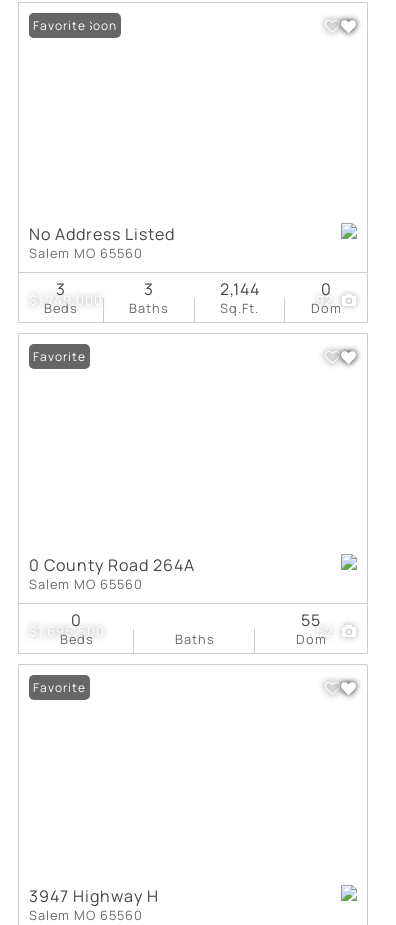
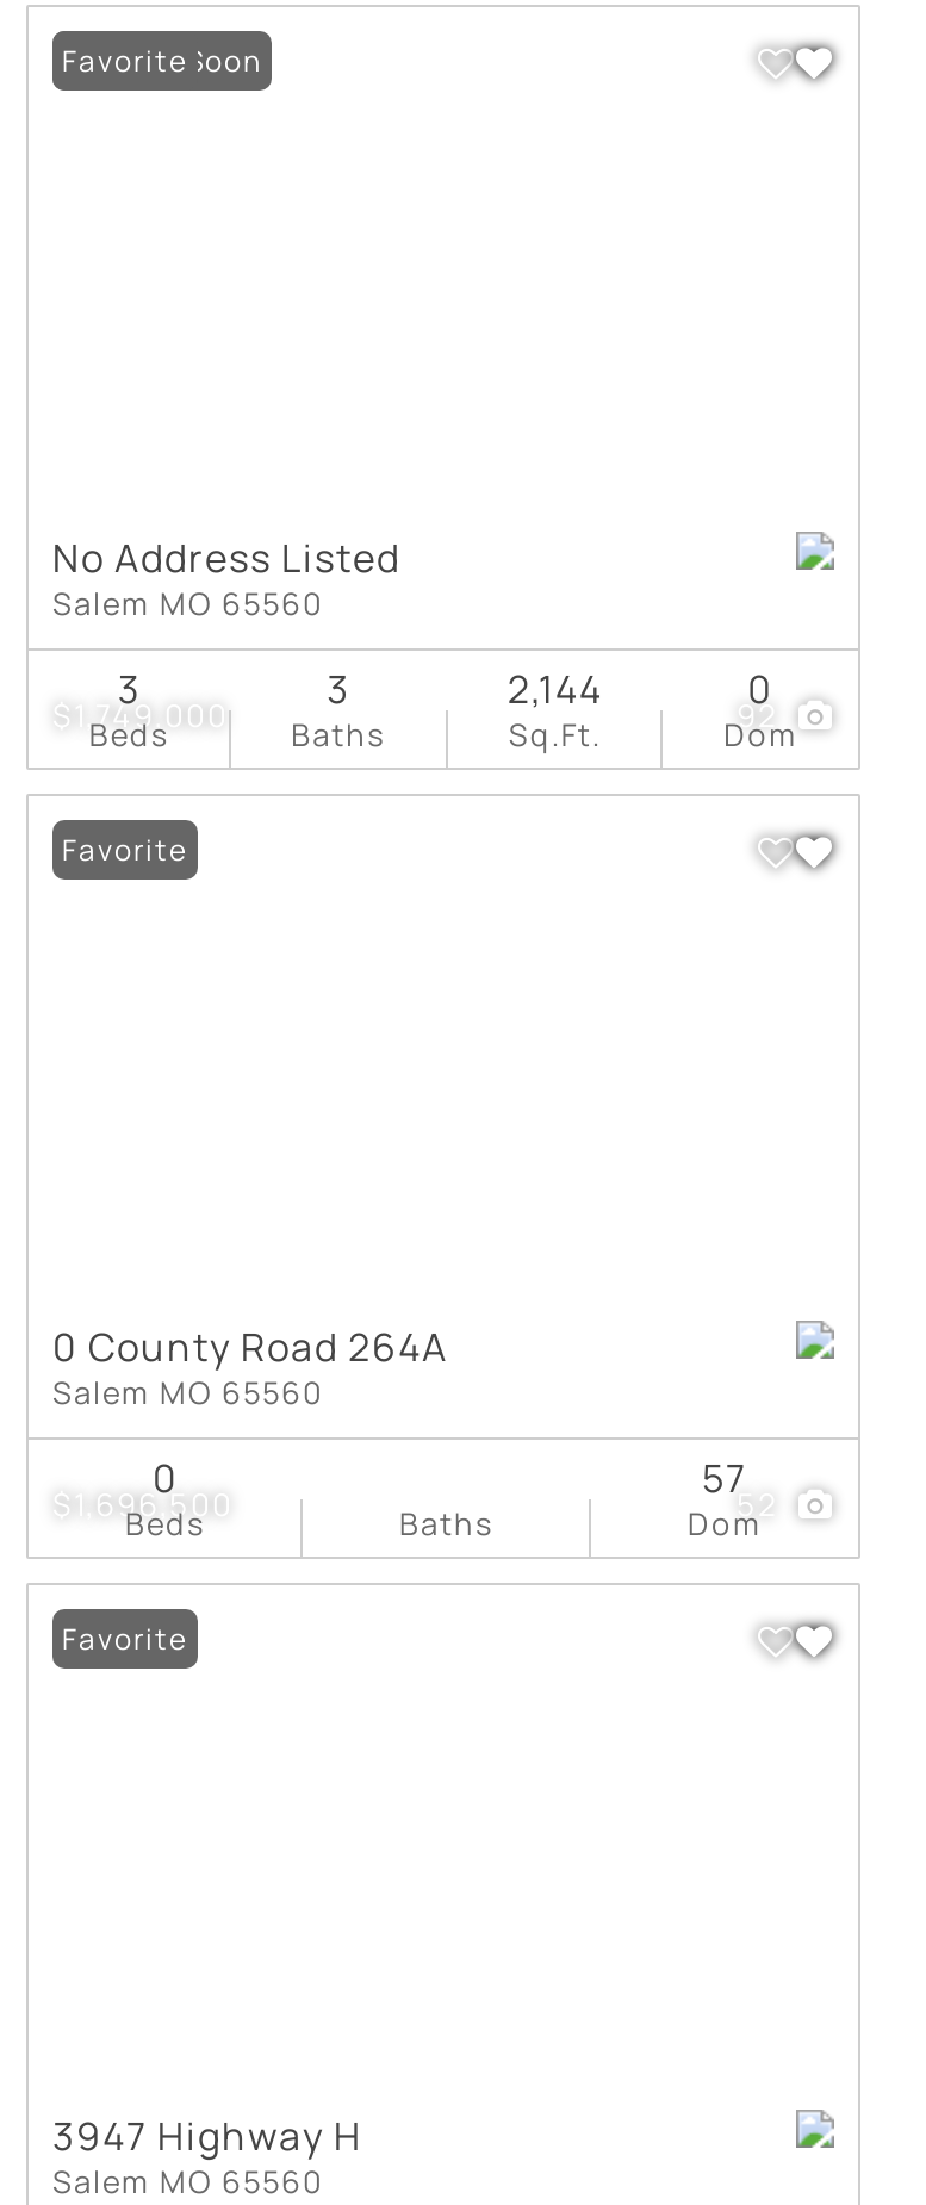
[301,609,321,631] 55 -> [702,1452,747,1504] 57

